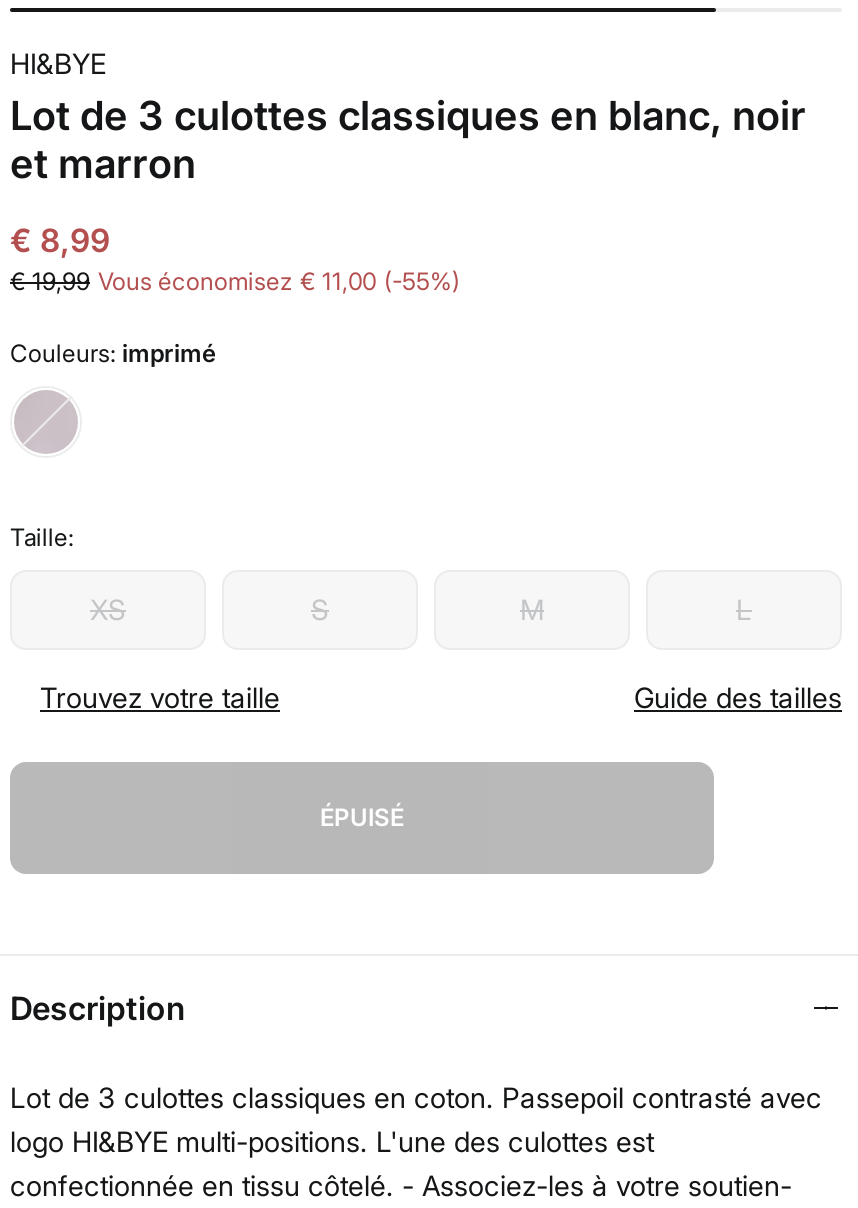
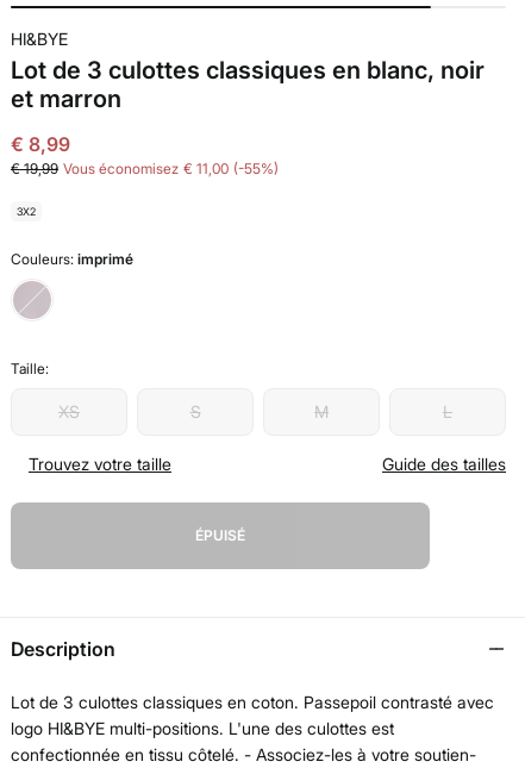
none -> [17,204,36,217] 3X2

